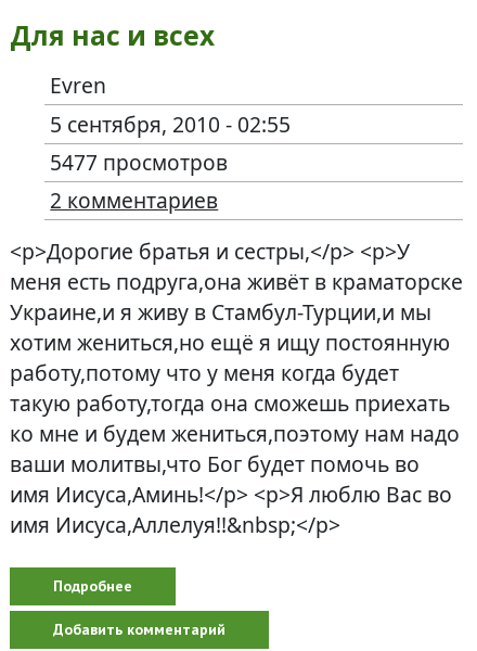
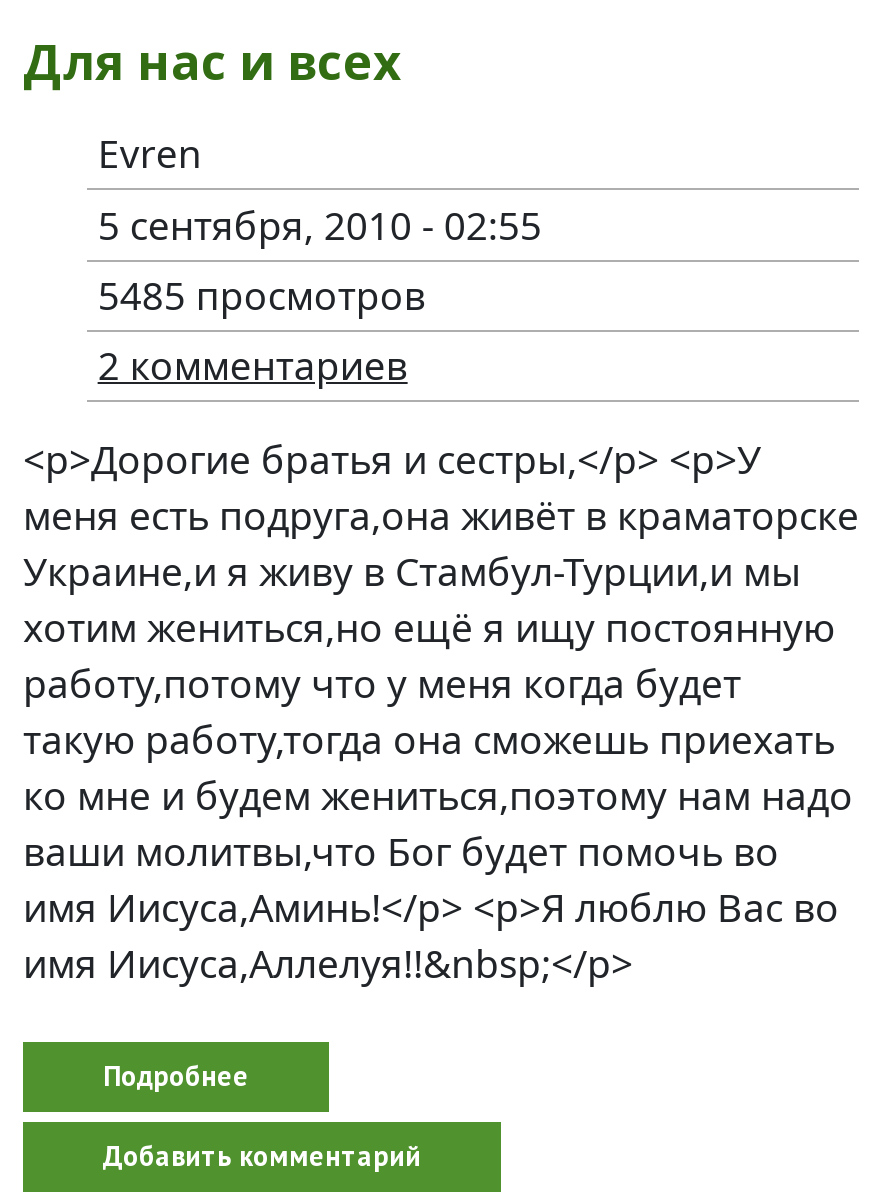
[50,149,228,177] 5477 просмотров -> [98,270,426,322] 5485 просмотров

